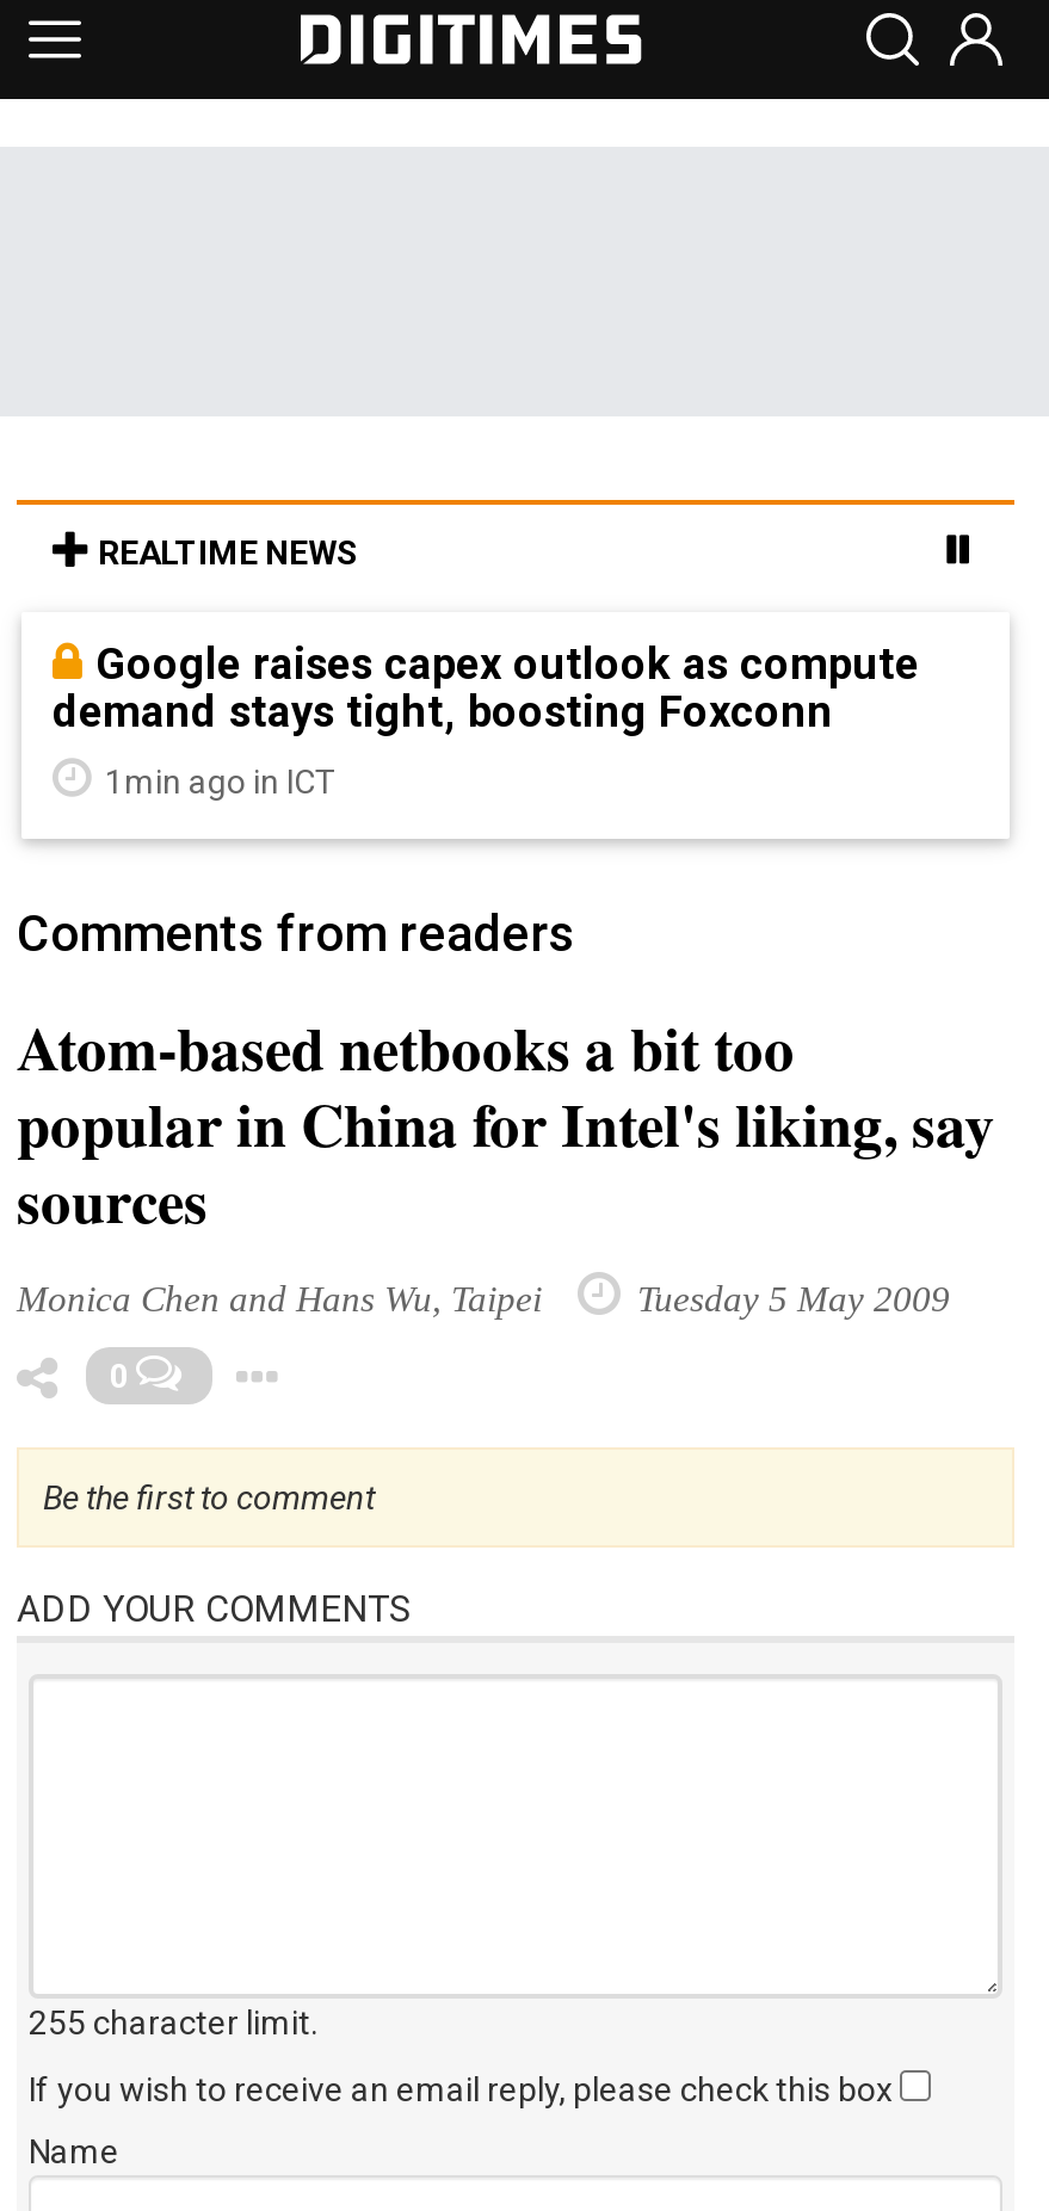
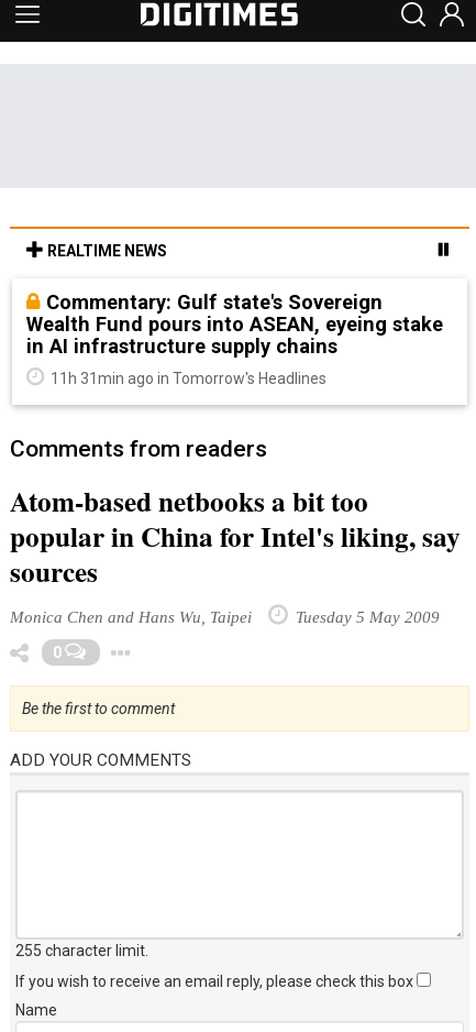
[53,638,919,736] Google raises capex outlook as compute | demand stays tight, boosting Foxconn -> [26,290,443,358] Commentary: Gulf state's Sovereign | Wealth Fund pours into ASEAN, eyeing stake | in AI infrastructure supply chains
[98,762,337,801] 1min ago in ICT -> [47,370,326,387] 11h 31min ago in Tomorrow's Headlines

